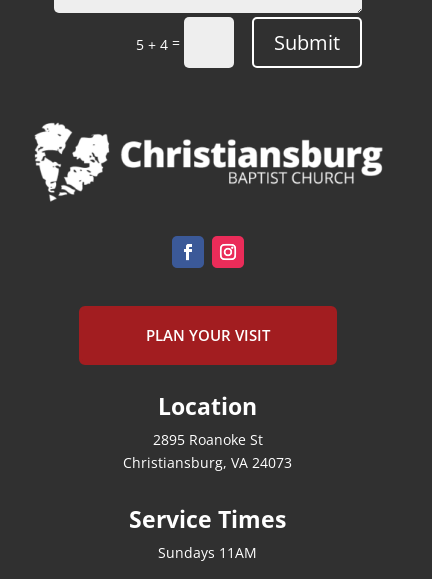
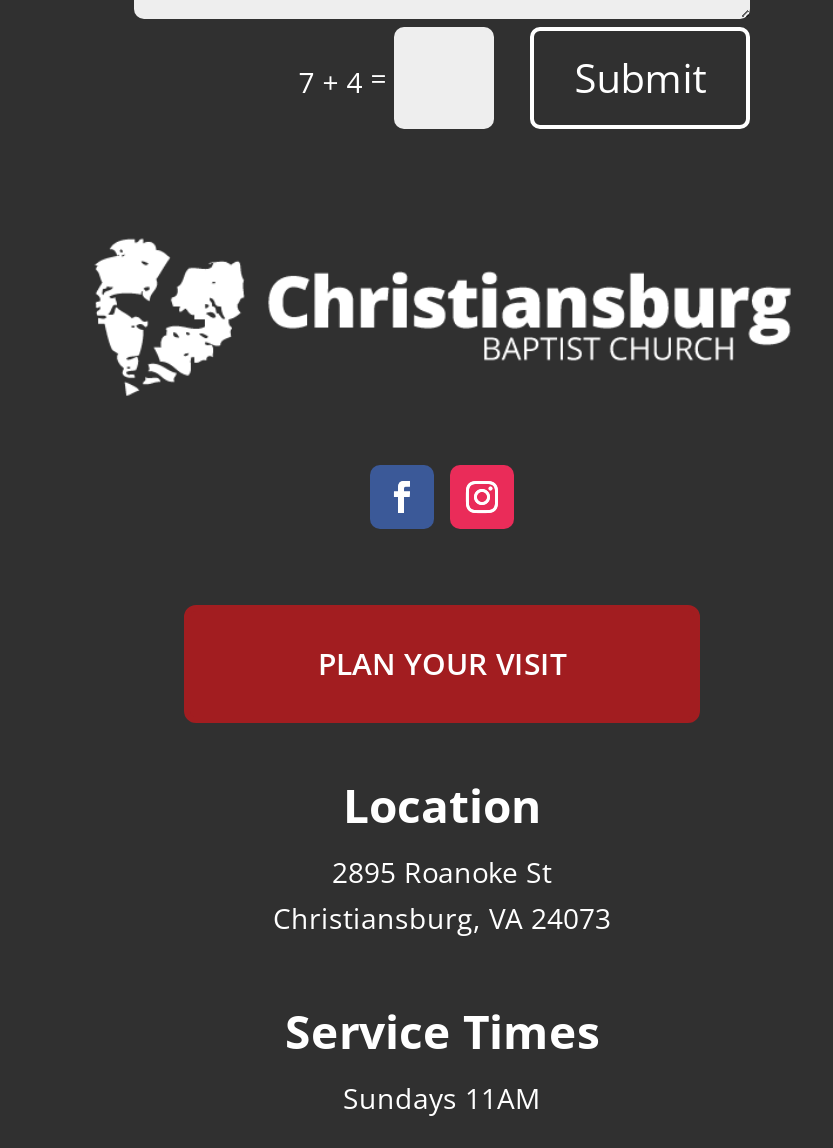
[136,33,184,54] 5 + 4 = -> [298,60,394,101] 7 + 4 =

